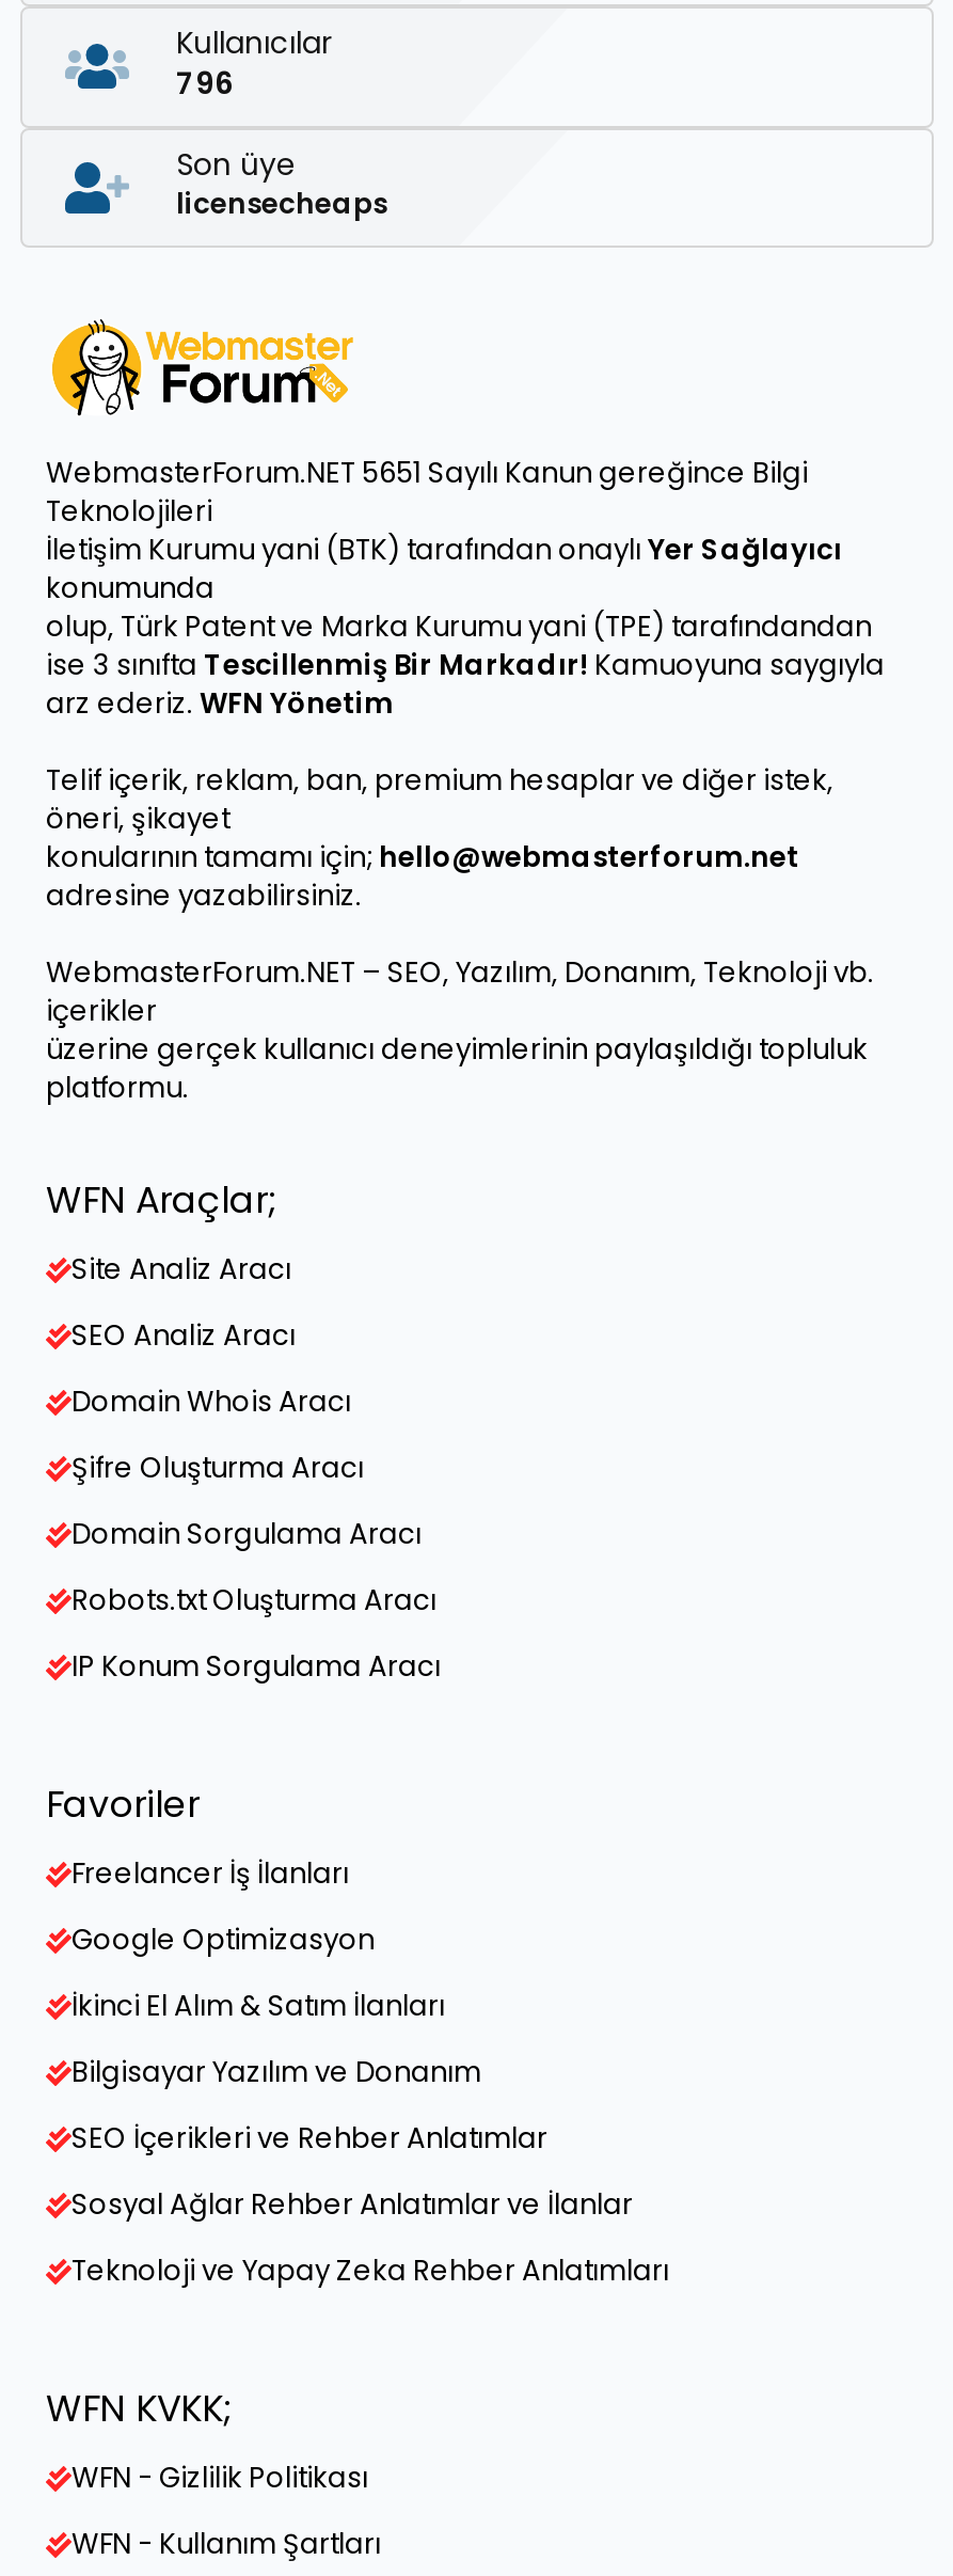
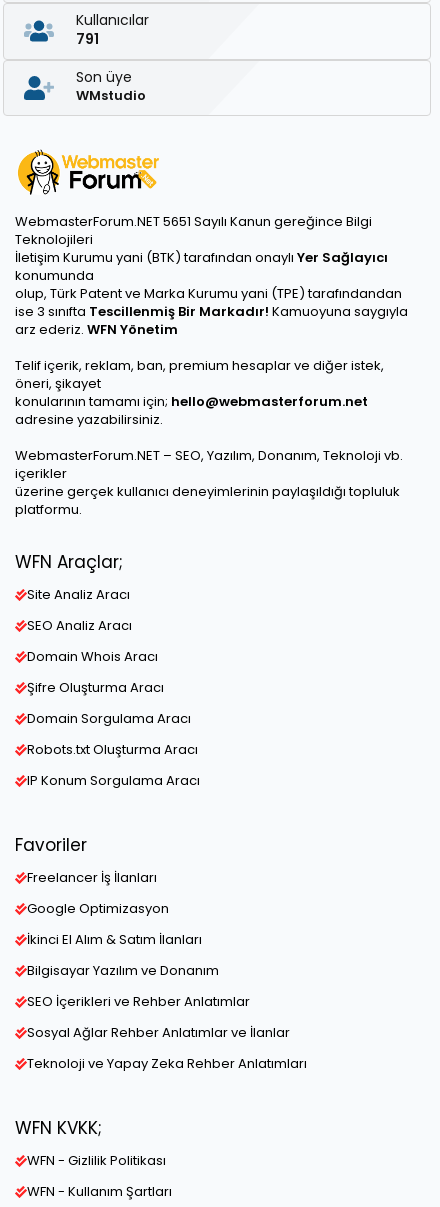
[176,62,234,105] 796 -> [76,29,99,49] 791
[176,184,387,225] licensecheaps -> [76,86,146,105] WMstudio

